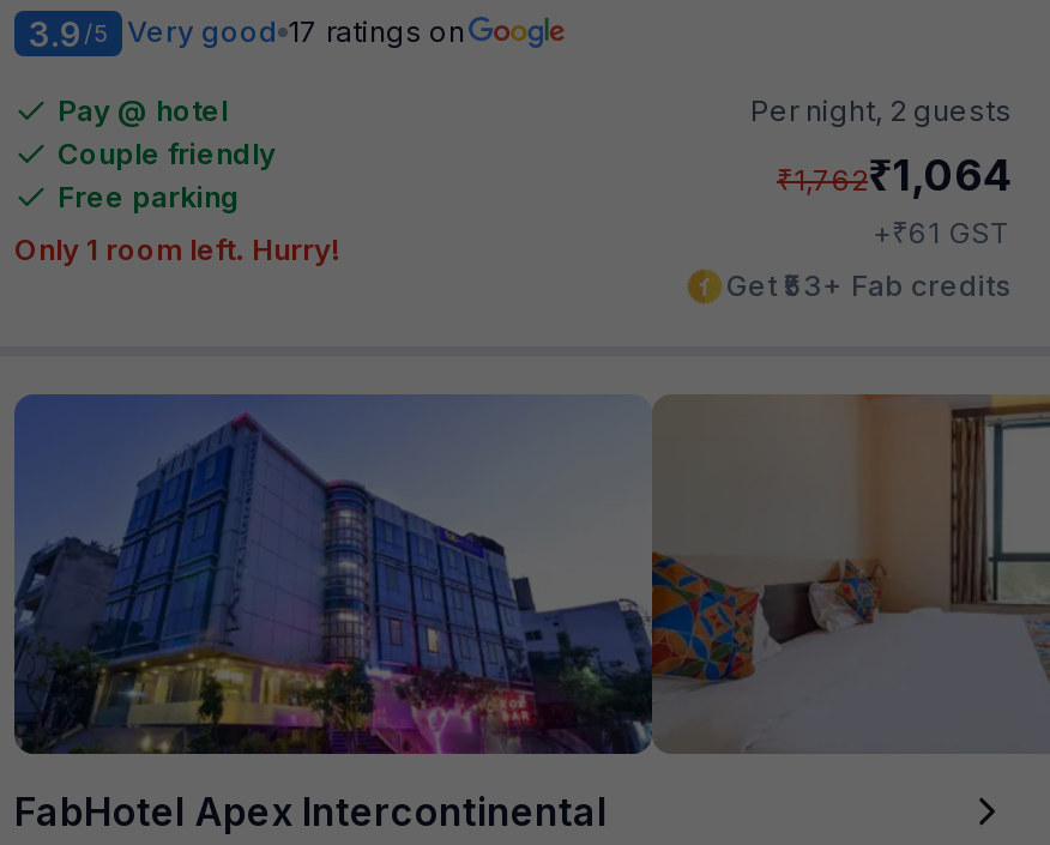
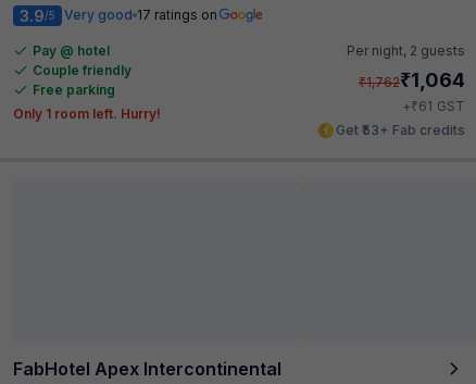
[12,392,1043,756] [image] -> none

